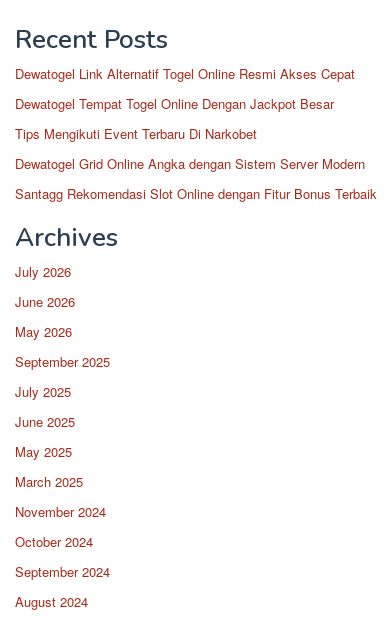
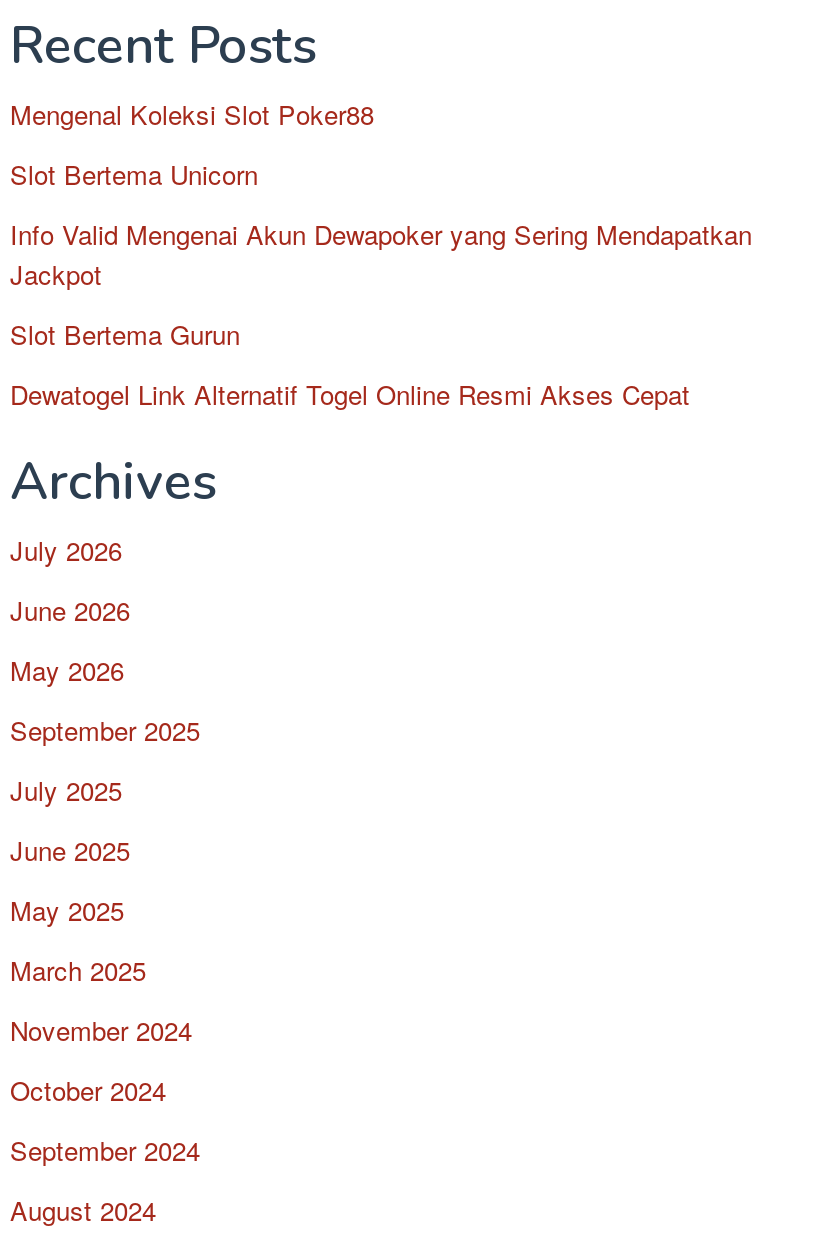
none -> [10,95,752,353] Mengenal Koleksi Slot Poker88 | Slot Bertema Unicorn | Info Valid Mengenai Akun Dewapoker yang Sering Mendapatkan | Jackpot | Slot Bertema Gurun
moved [15,64,355,83] -> [10,375,690,413]: Dewatogel Link Alternatif Togel Online Resmi Akses Cepat
[15,94,377,203] Dewatogel Tempat Togel Online Dengan Jackpot Besar | Tips Mengikuti Event Terbaru Di Narkobet | Dewatogel Grid Online Angka dengan Sistem Server Modern | Santagg Rekomendasi Slot Online dengan Fitur Bonus Terbaik -> none

